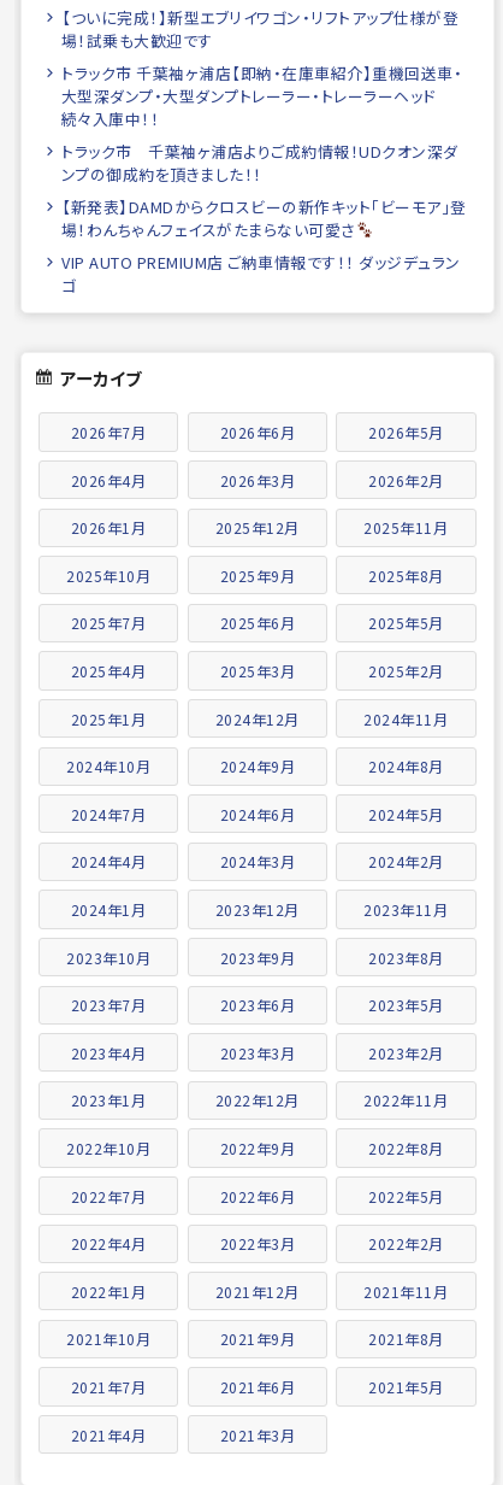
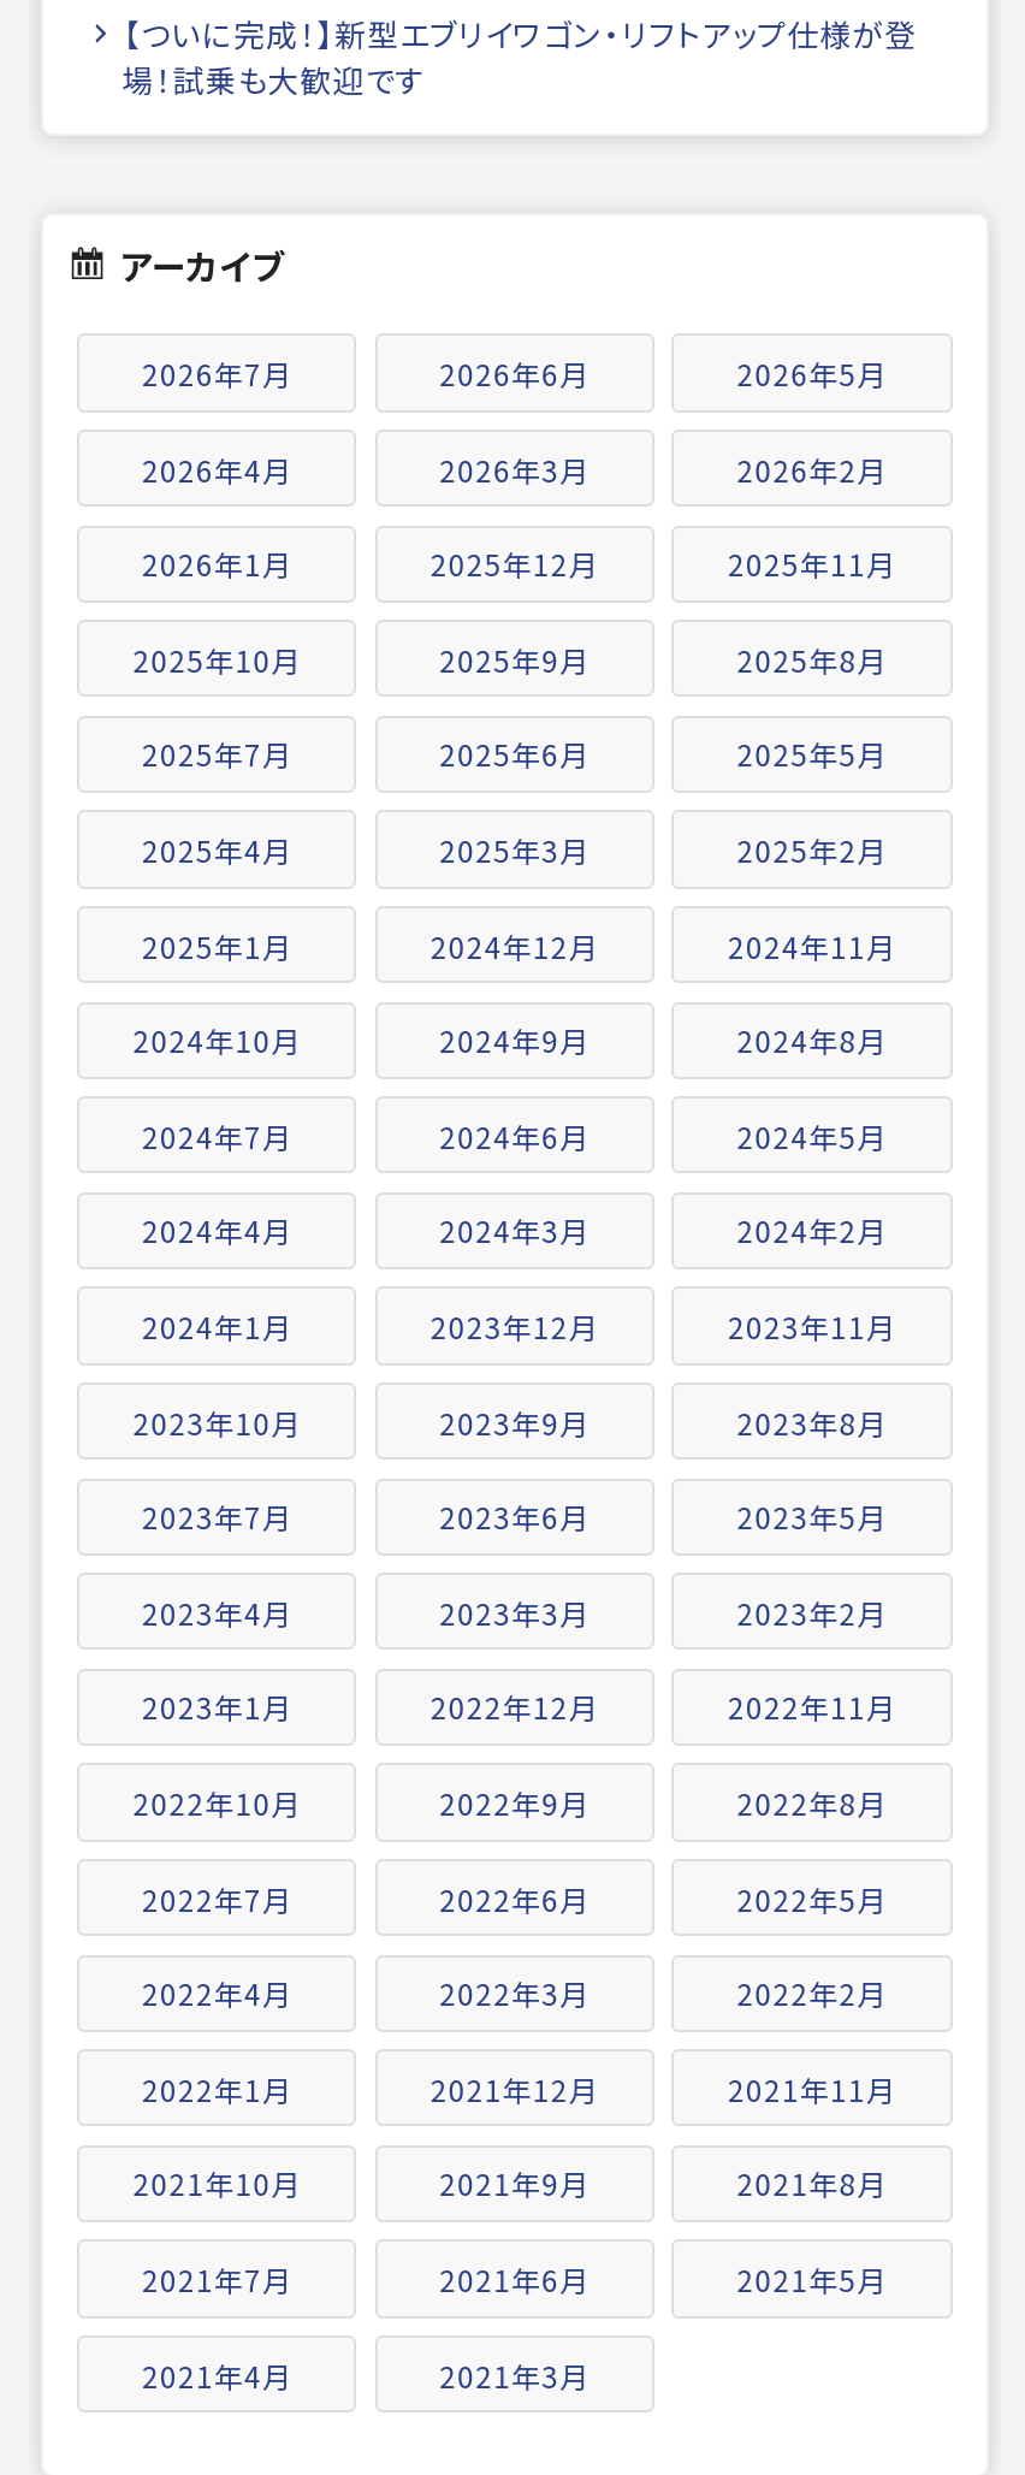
[61,61,466,296] トラック市 千葉袖ヶ浦店【即納・在庫車紹介】重機回送車・ | 大型深ダンプ・大型ダンプトレーラー・トレーラーヘッド | 続々入庫中！！ | トラック市 千葉袖ヶ浦店よりご成約情報！UDクオン深ダ | ンプの御成約を頂きました！！ | 【新発表】DAMDからクロスビーの新作キット「ビーモア」登 | 場！わんちゃんフェイスがたまらない可愛さ | VIP AUTO PREMIUM店 ご納車情報です！！ ダッジデュラン | ゴ -> none

